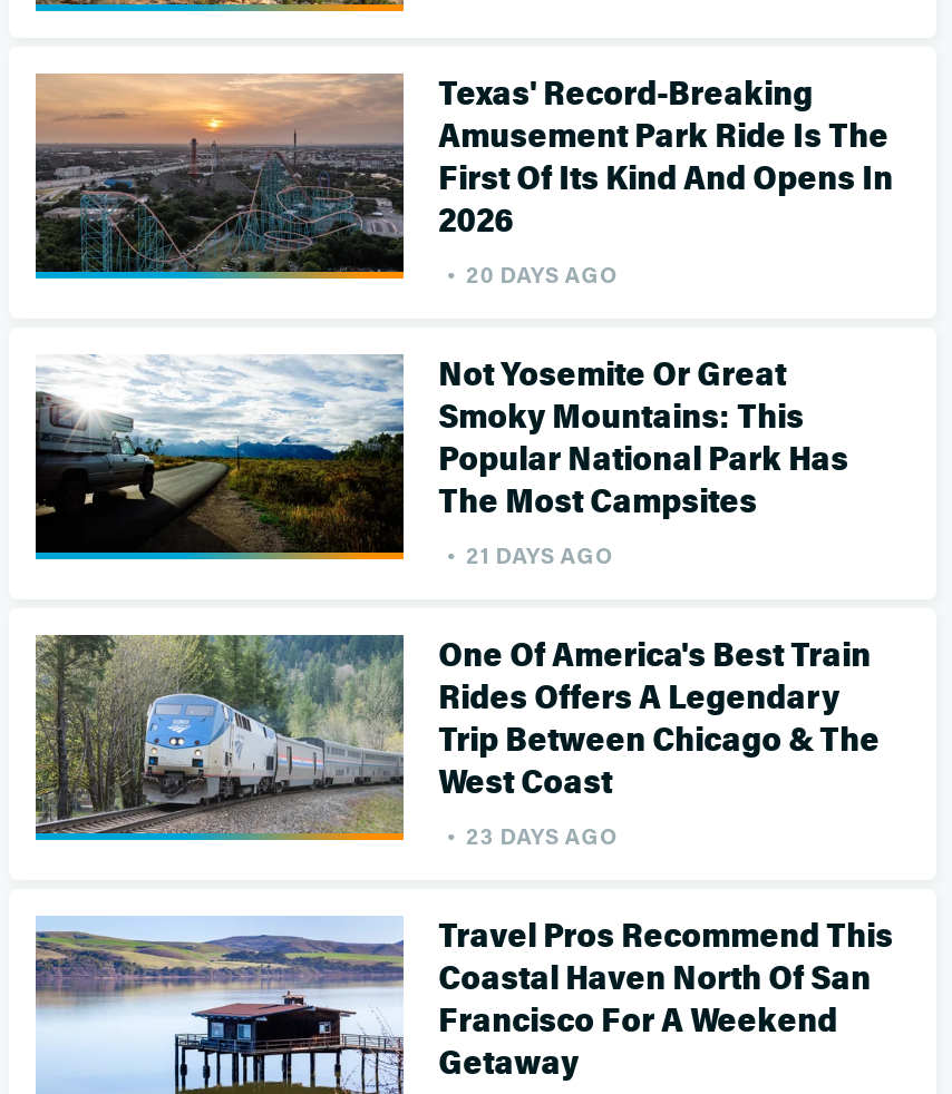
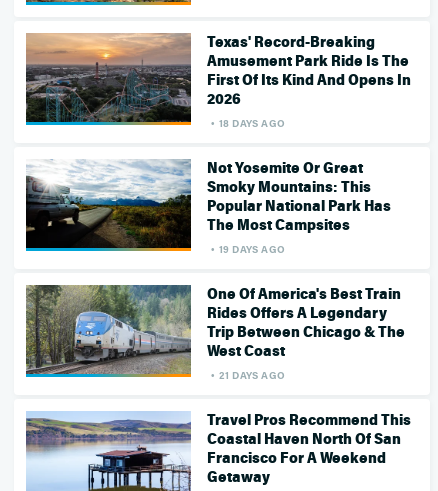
[466,258,618,289] 20 DAYS AGO -> [219,116,285,130] 18 DAYS AGO
[466,539,614,570] 21 DAYS AGO -> [219,242,285,256] 19 DAYS AGO
[466,819,618,851] 23 DAYS AGO -> [219,368,285,382] 21 DAYS AGO

